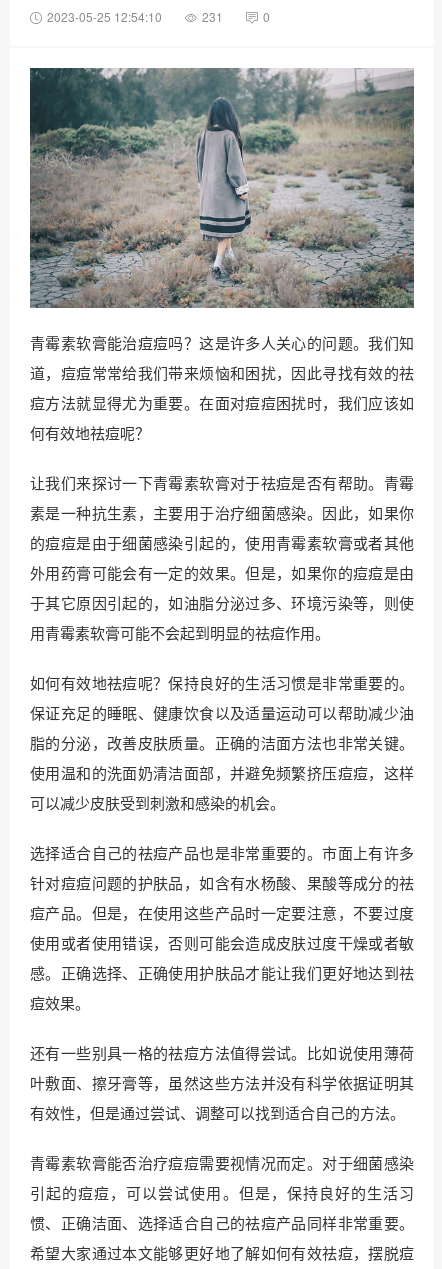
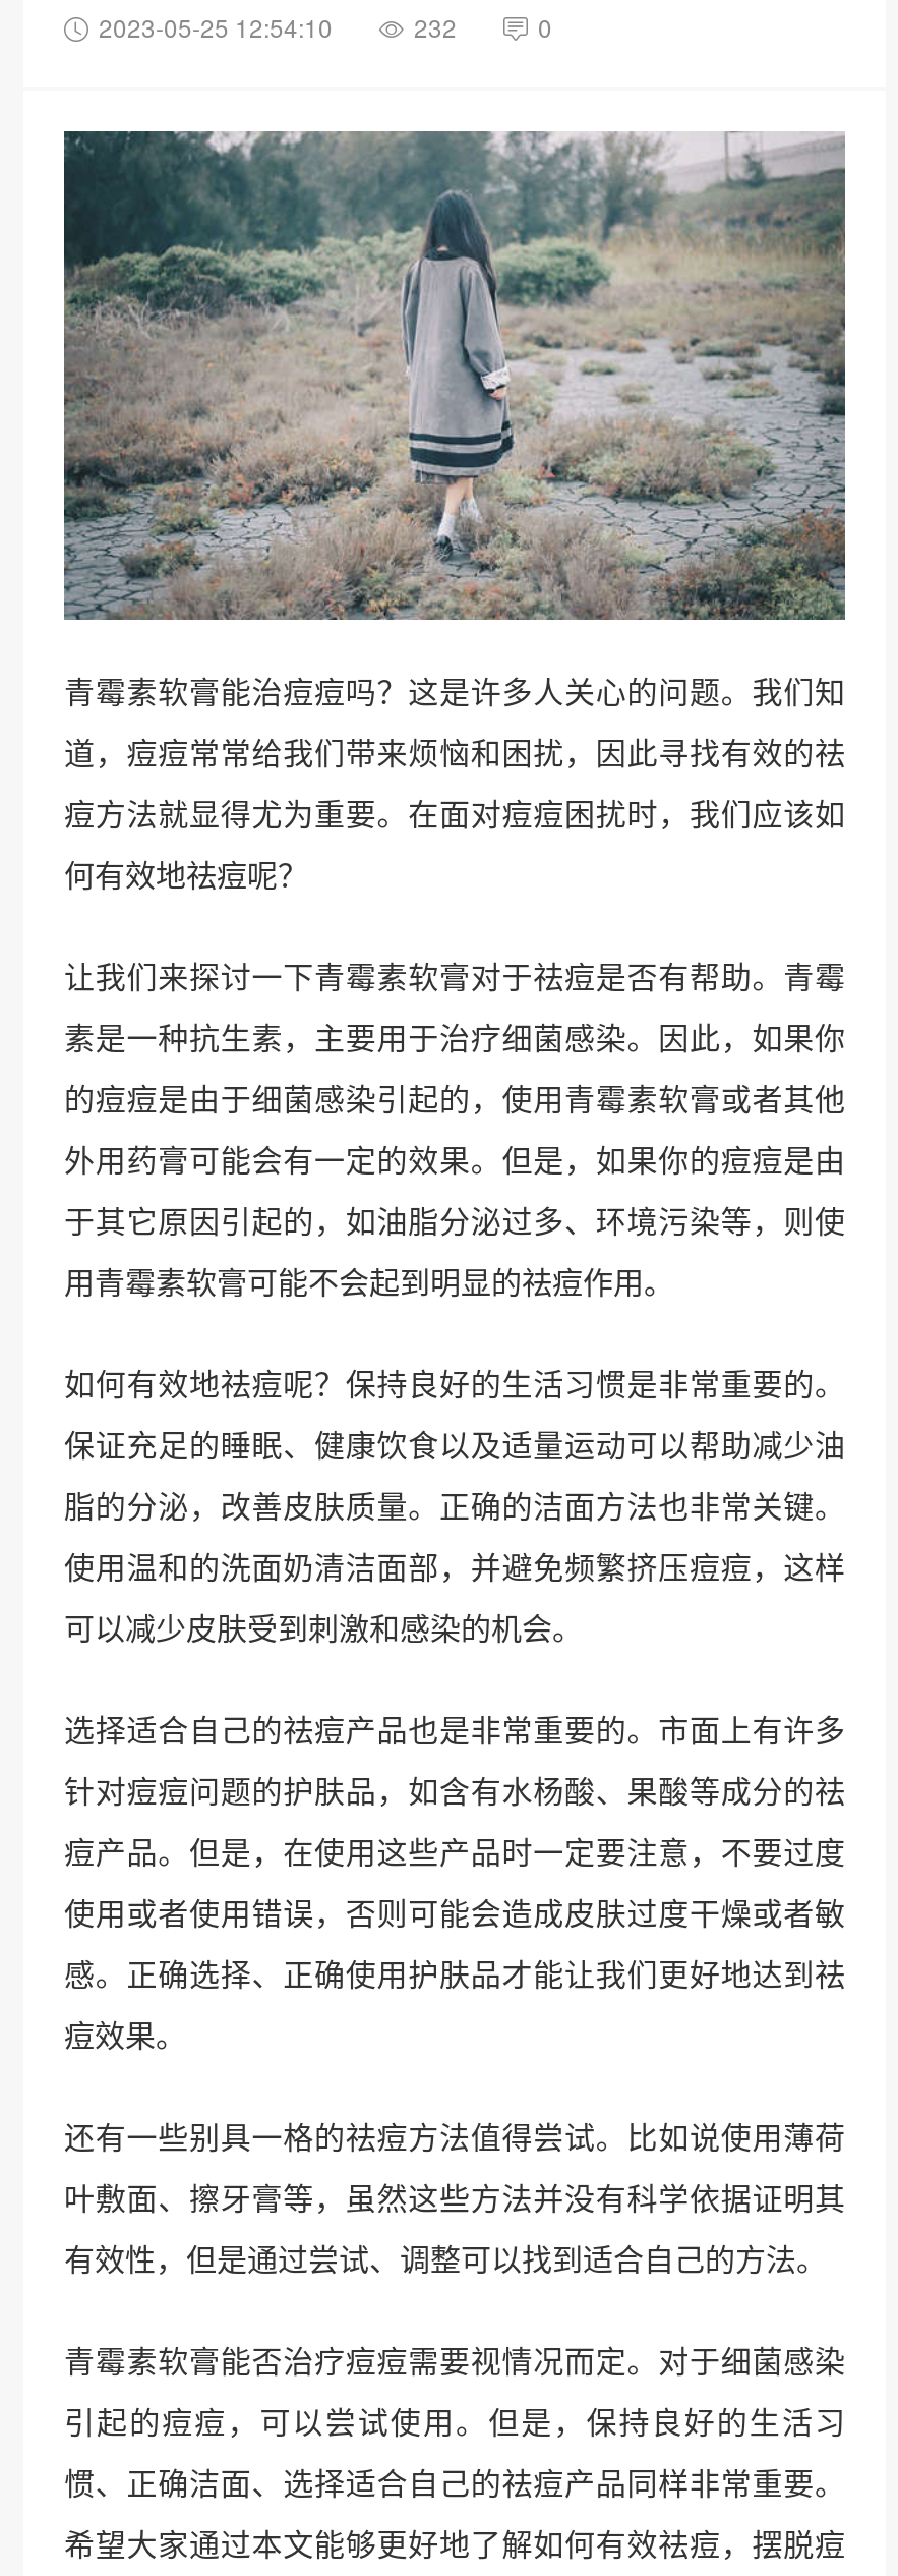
[202,8,223,25] 231 -> [414,9,457,44] 232

